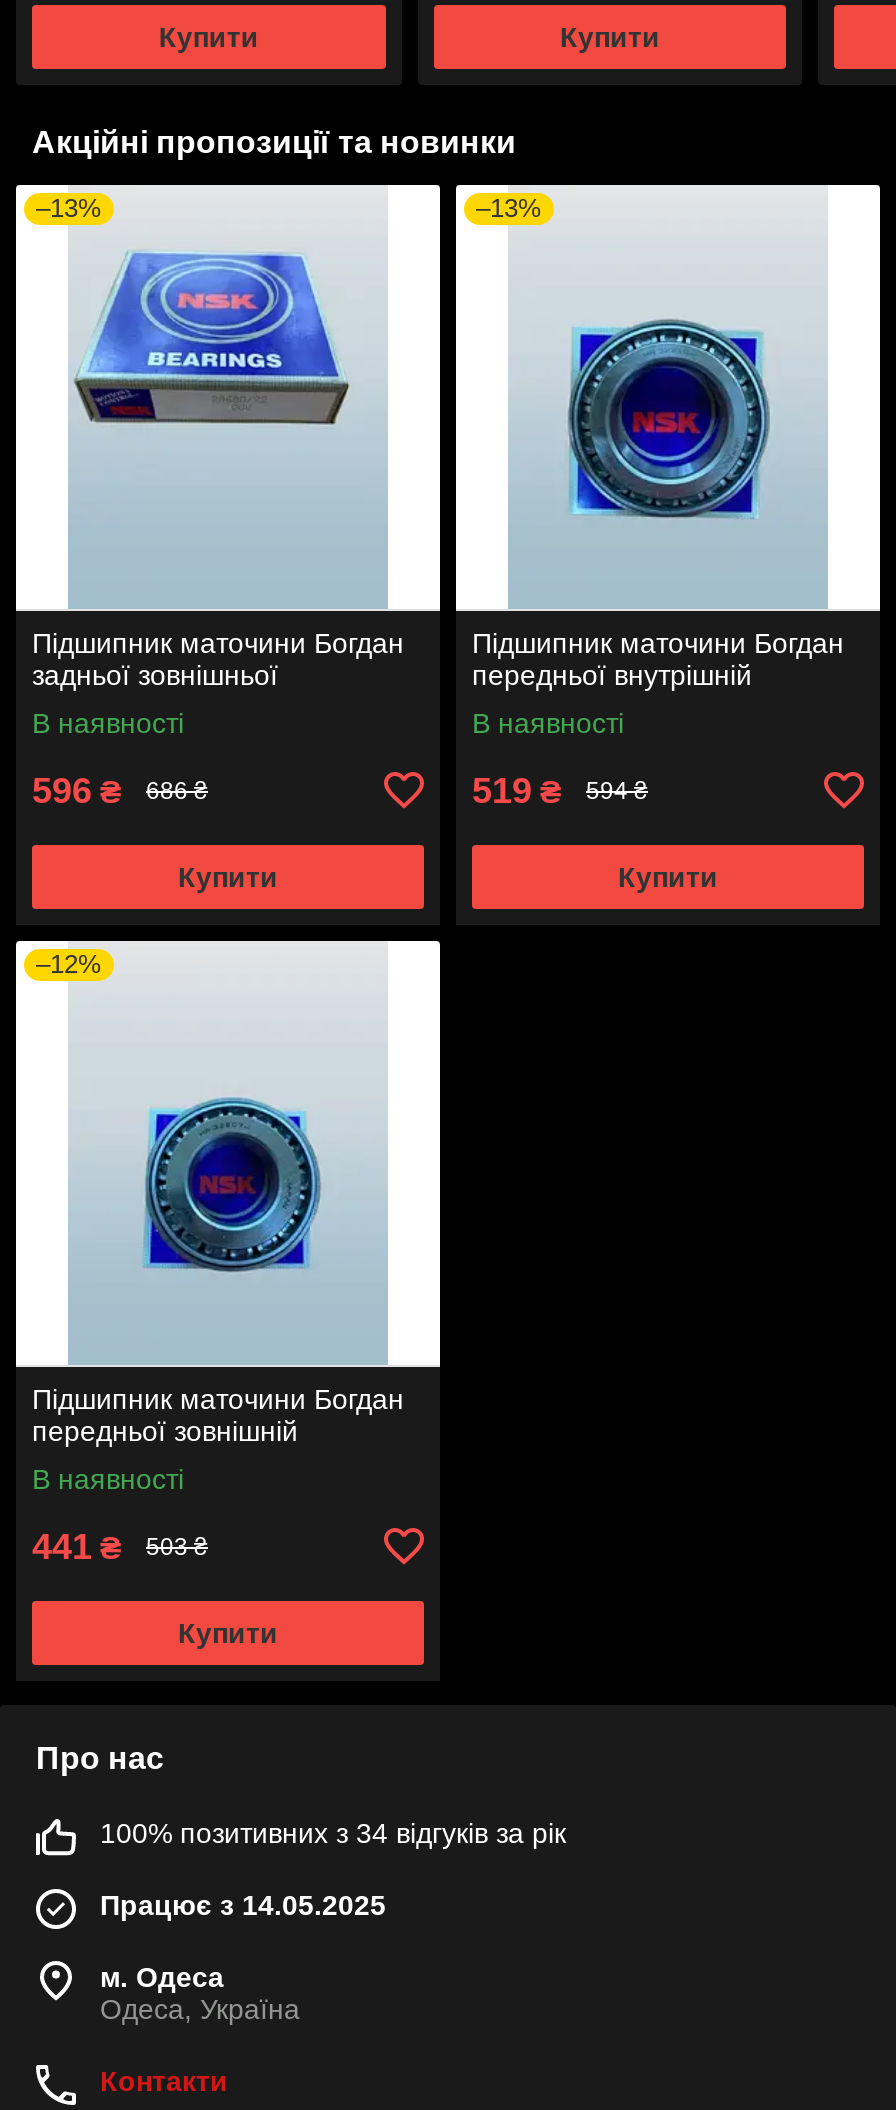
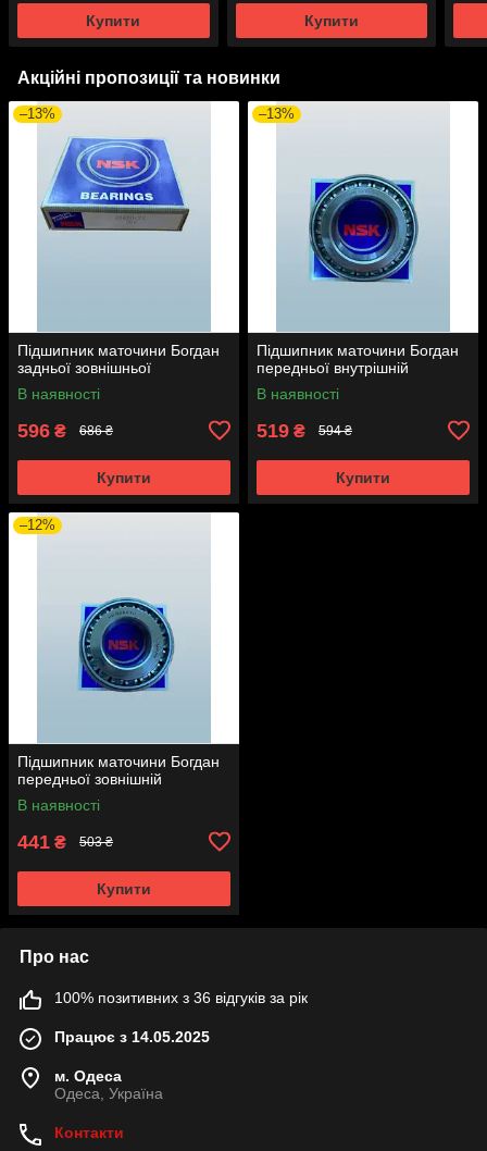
[100,1817,566,1849] 100% позитивних з 34 відгуків за рік -> [54,989,308,1006] 100% позитивних з 36 відгуків за рік

